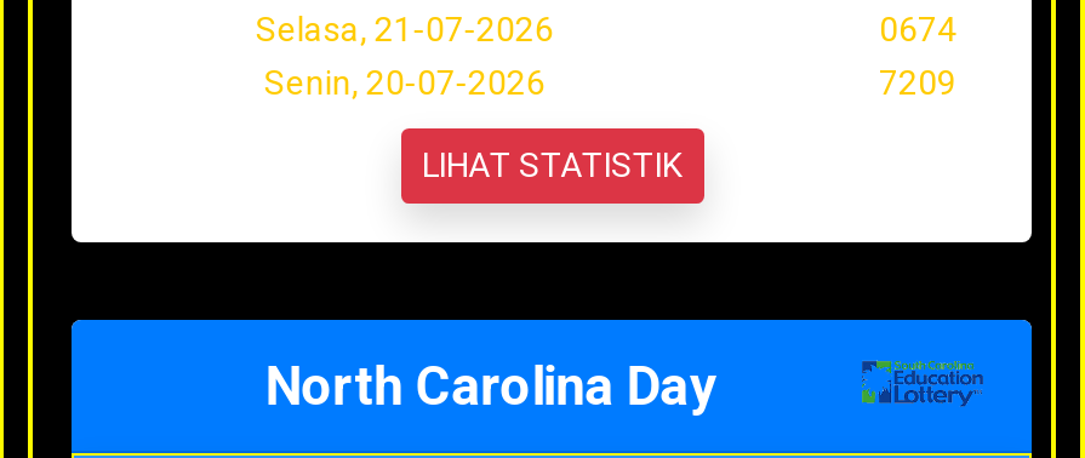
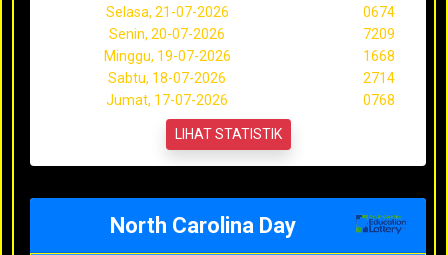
none -> [104,48,395,108] Minggu, 19-07-2026 | 1668 | Sabtu, 18-07-2026 | 2714 | Jumat, 17-07-2026 | 0768

